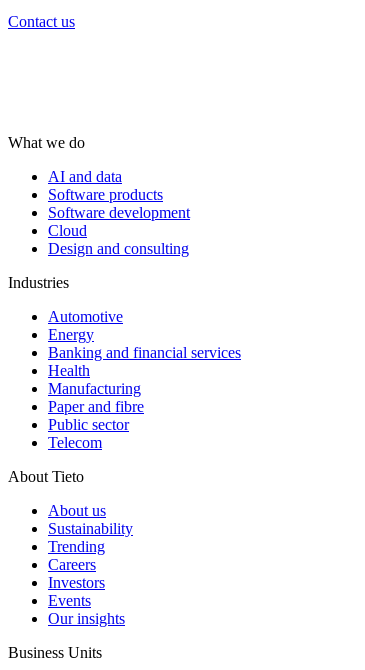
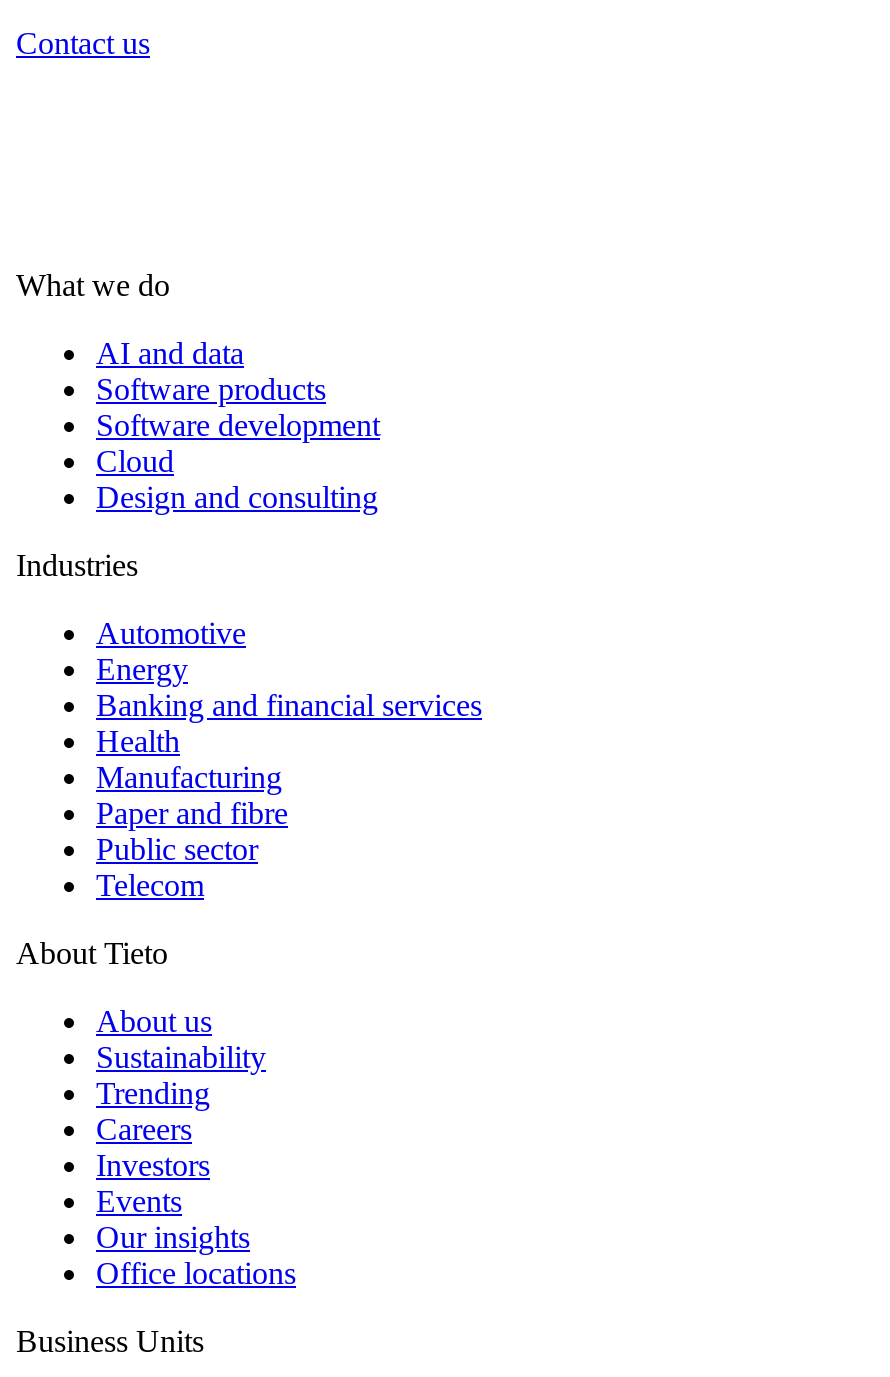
none -> [96,1256,296,1290] Office locations

